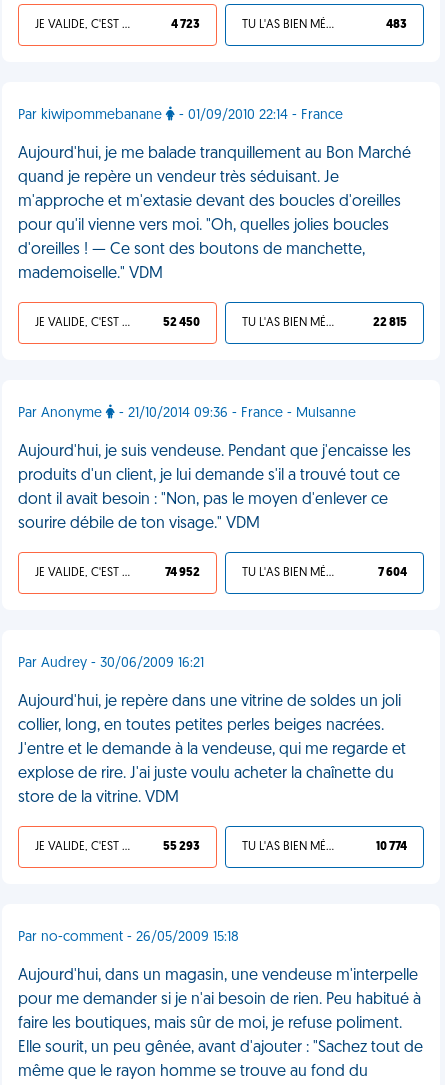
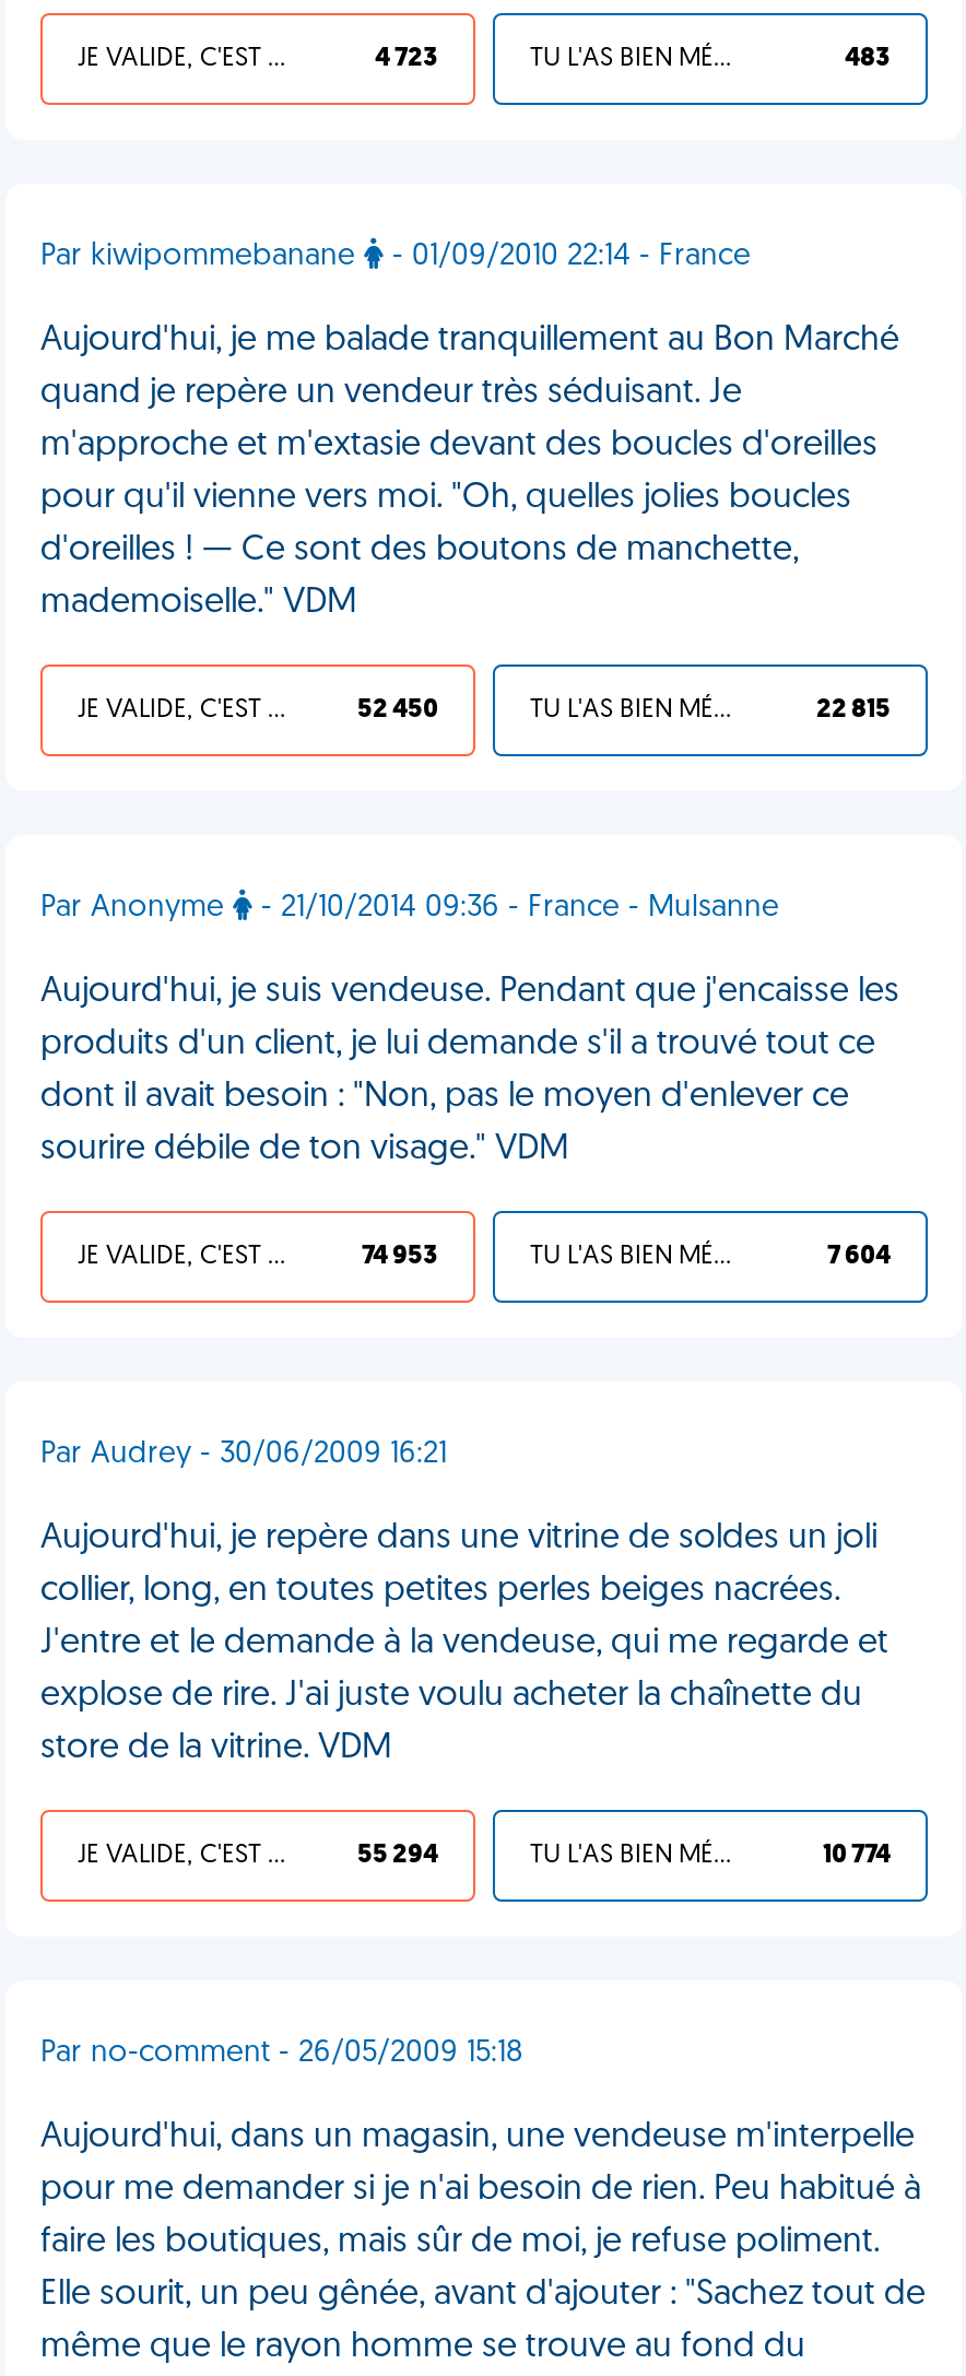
[165,567,200,579] 74 952 -> [362,1244,438,1270] 74 953
[163,841,200,853] 55 293 -> [357,1843,438,1869] 55 294

